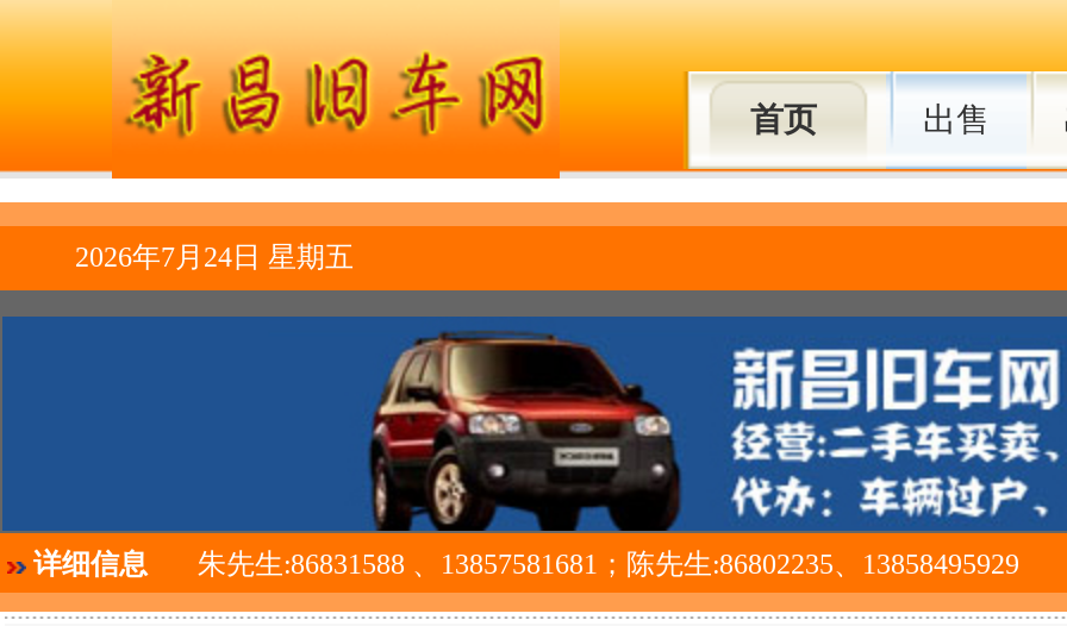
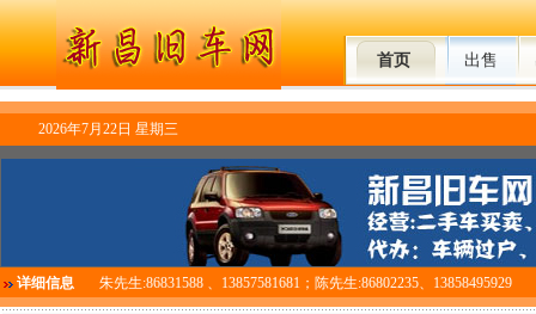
[75,240,354,274] 2026年7月24日 星期五 -> [38,121,178,137] 2026年7月22日 星期三

